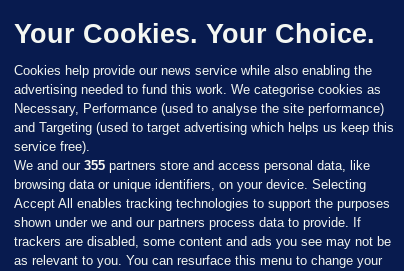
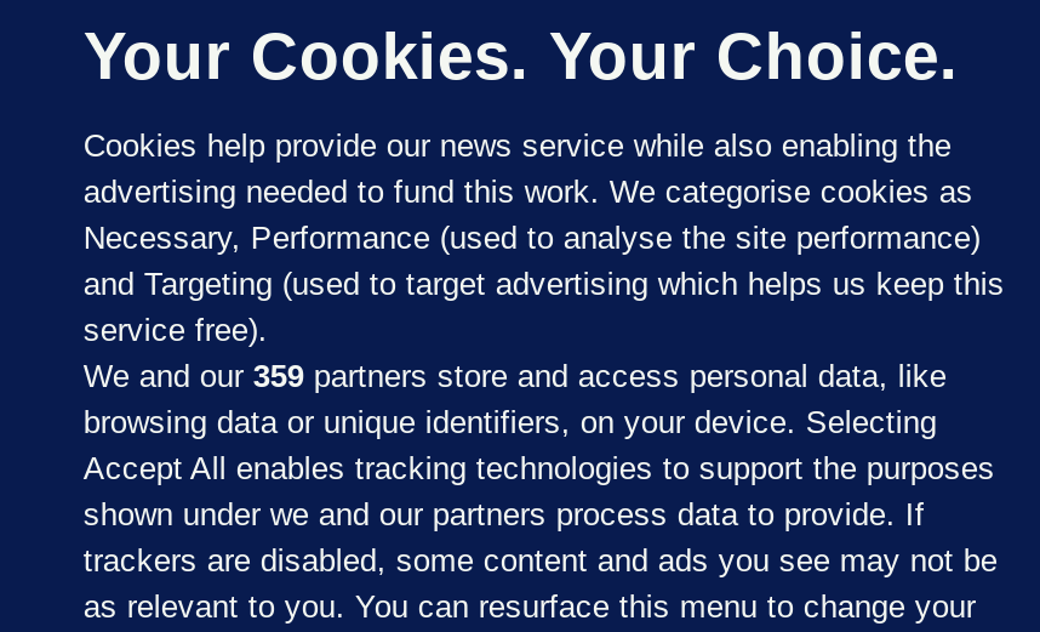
[14,158,370,173] We and our 355 partners store and access personal data, like -> [83,358,946,394] We and our 359 partners store and access personal data, like

